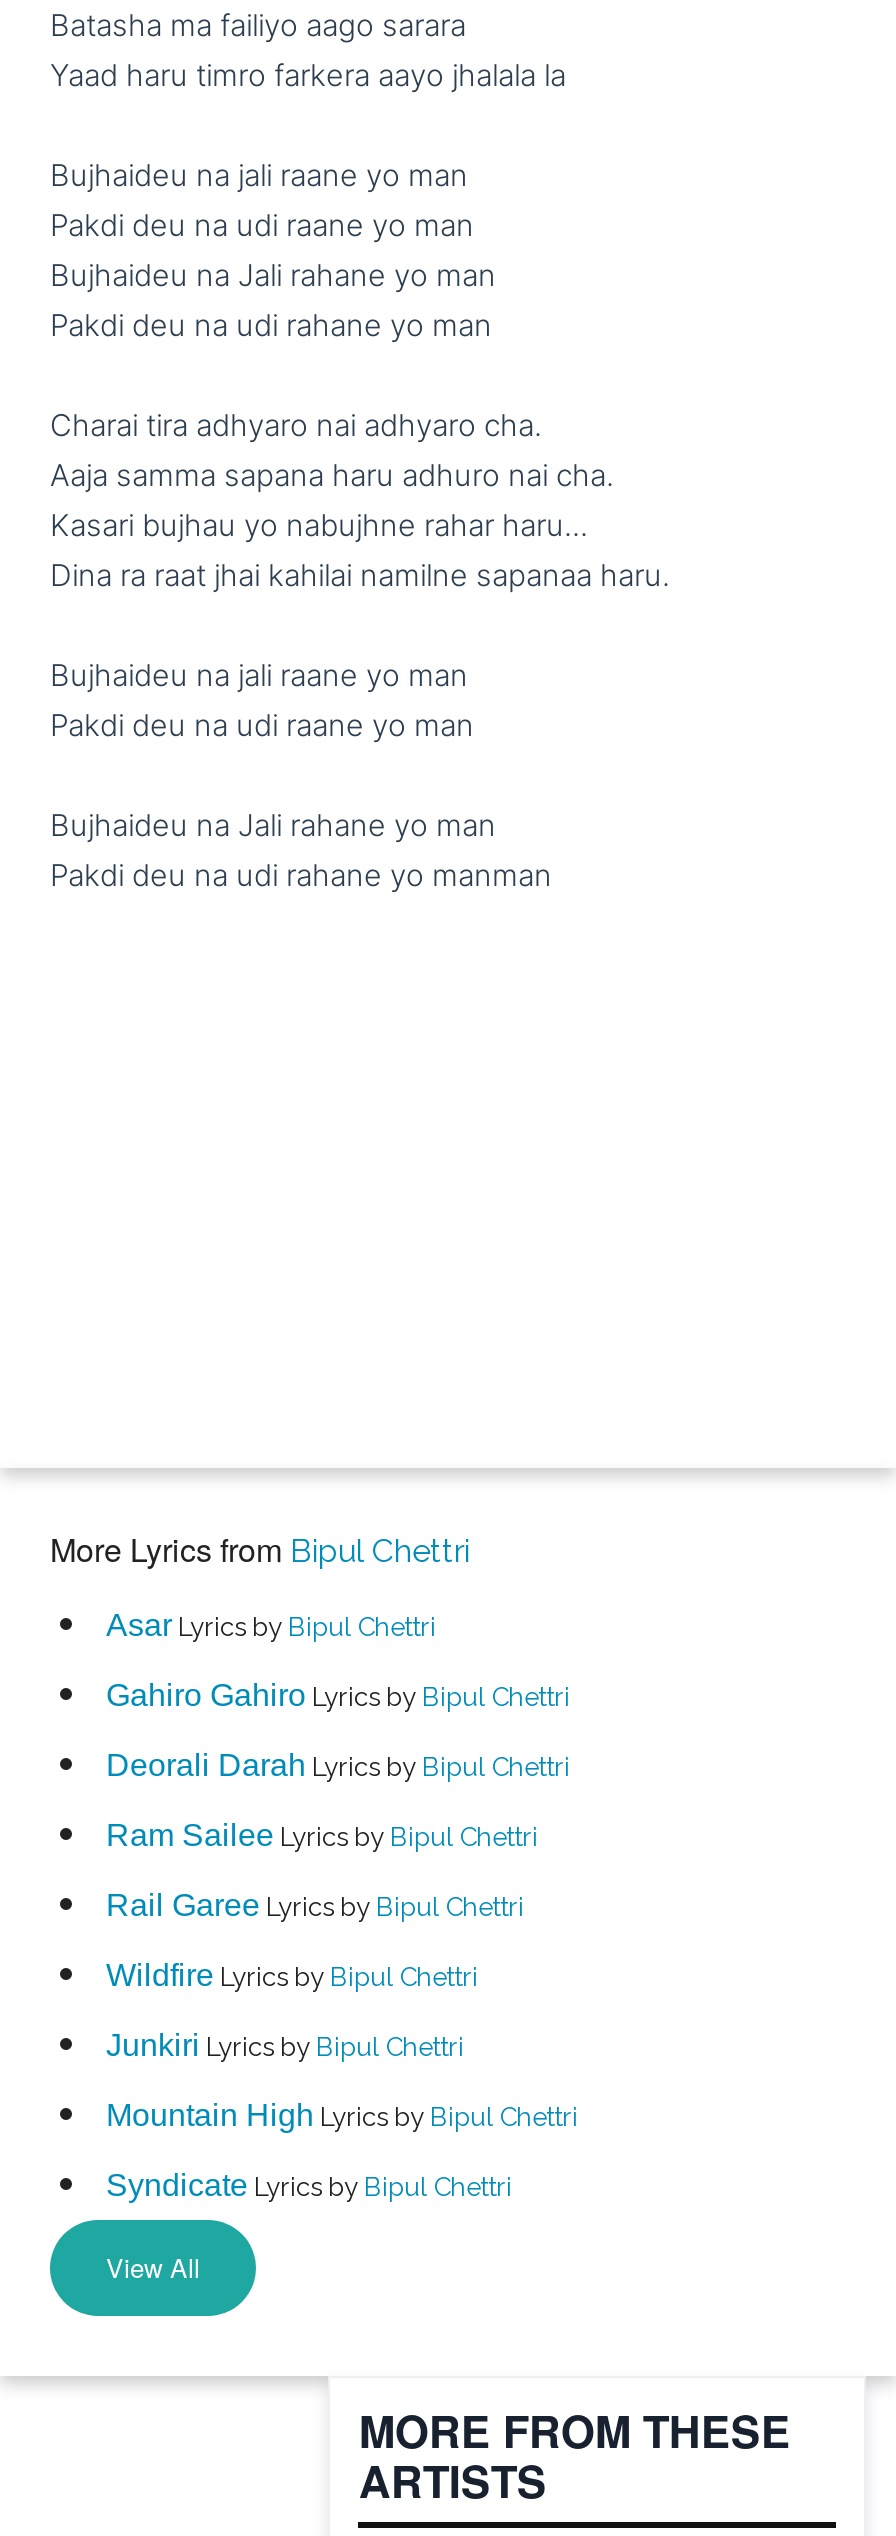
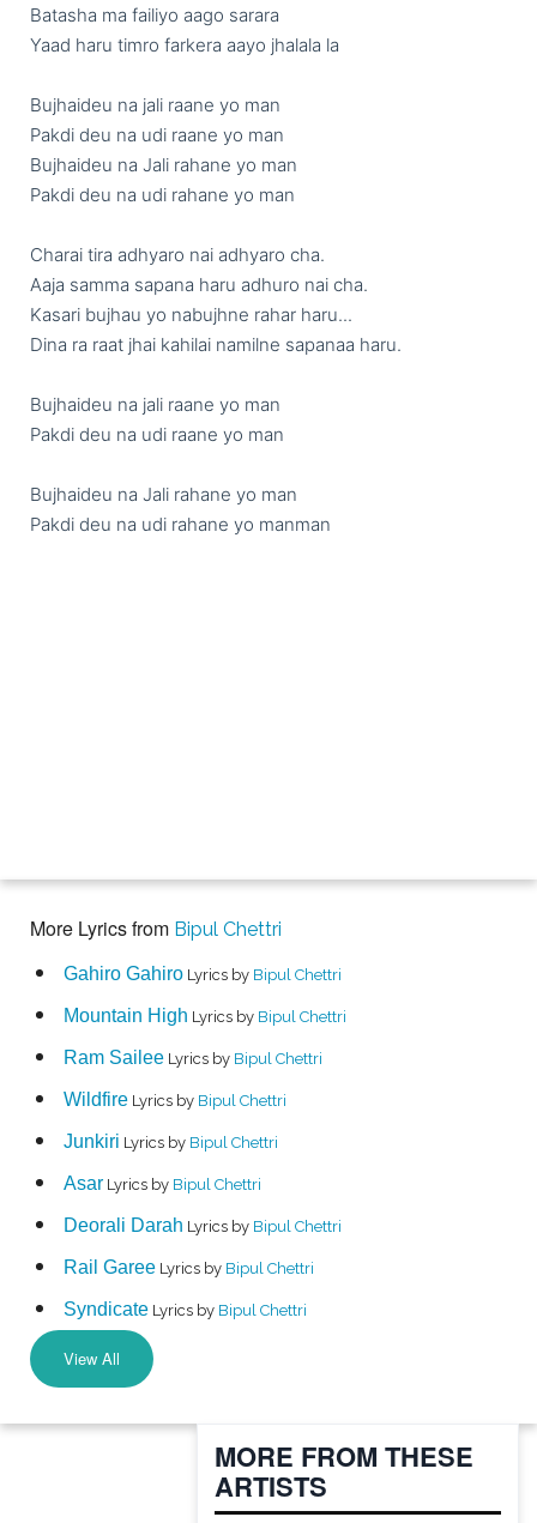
moved [106,1608,436,1642] -> [64,1173,261,1194]: Asar Lyrics by Bipul Chettri
moved [106,1678,570,1712] -> [64,964,342,984]: Gahiro Gahiro Lyrics by Bipul Chettri
moved [106,1748,570,1782] -> [64,1215,342,1236]: Deorali Darah Lyrics by Bipul Chettri
moved [106,1818,538,1852] -> [64,1047,322,1068]: Ram Sailee Lyrics by Bipul Chettri
moved [106,1888,524,1922] -> [64,1257,314,1277]: Rail Garee Lyrics by Bipul Chettri
moved [106,1958,478,2062] -> [64,1089,286,1152]: Wildfire Lyrics by Bipul Chettri | Junkiri Lyrics by Bipul Chettri
moved [106,2098,578,2132] -> [64,1005,346,1026]: Mountain High Lyrics by Bipul Chettri

